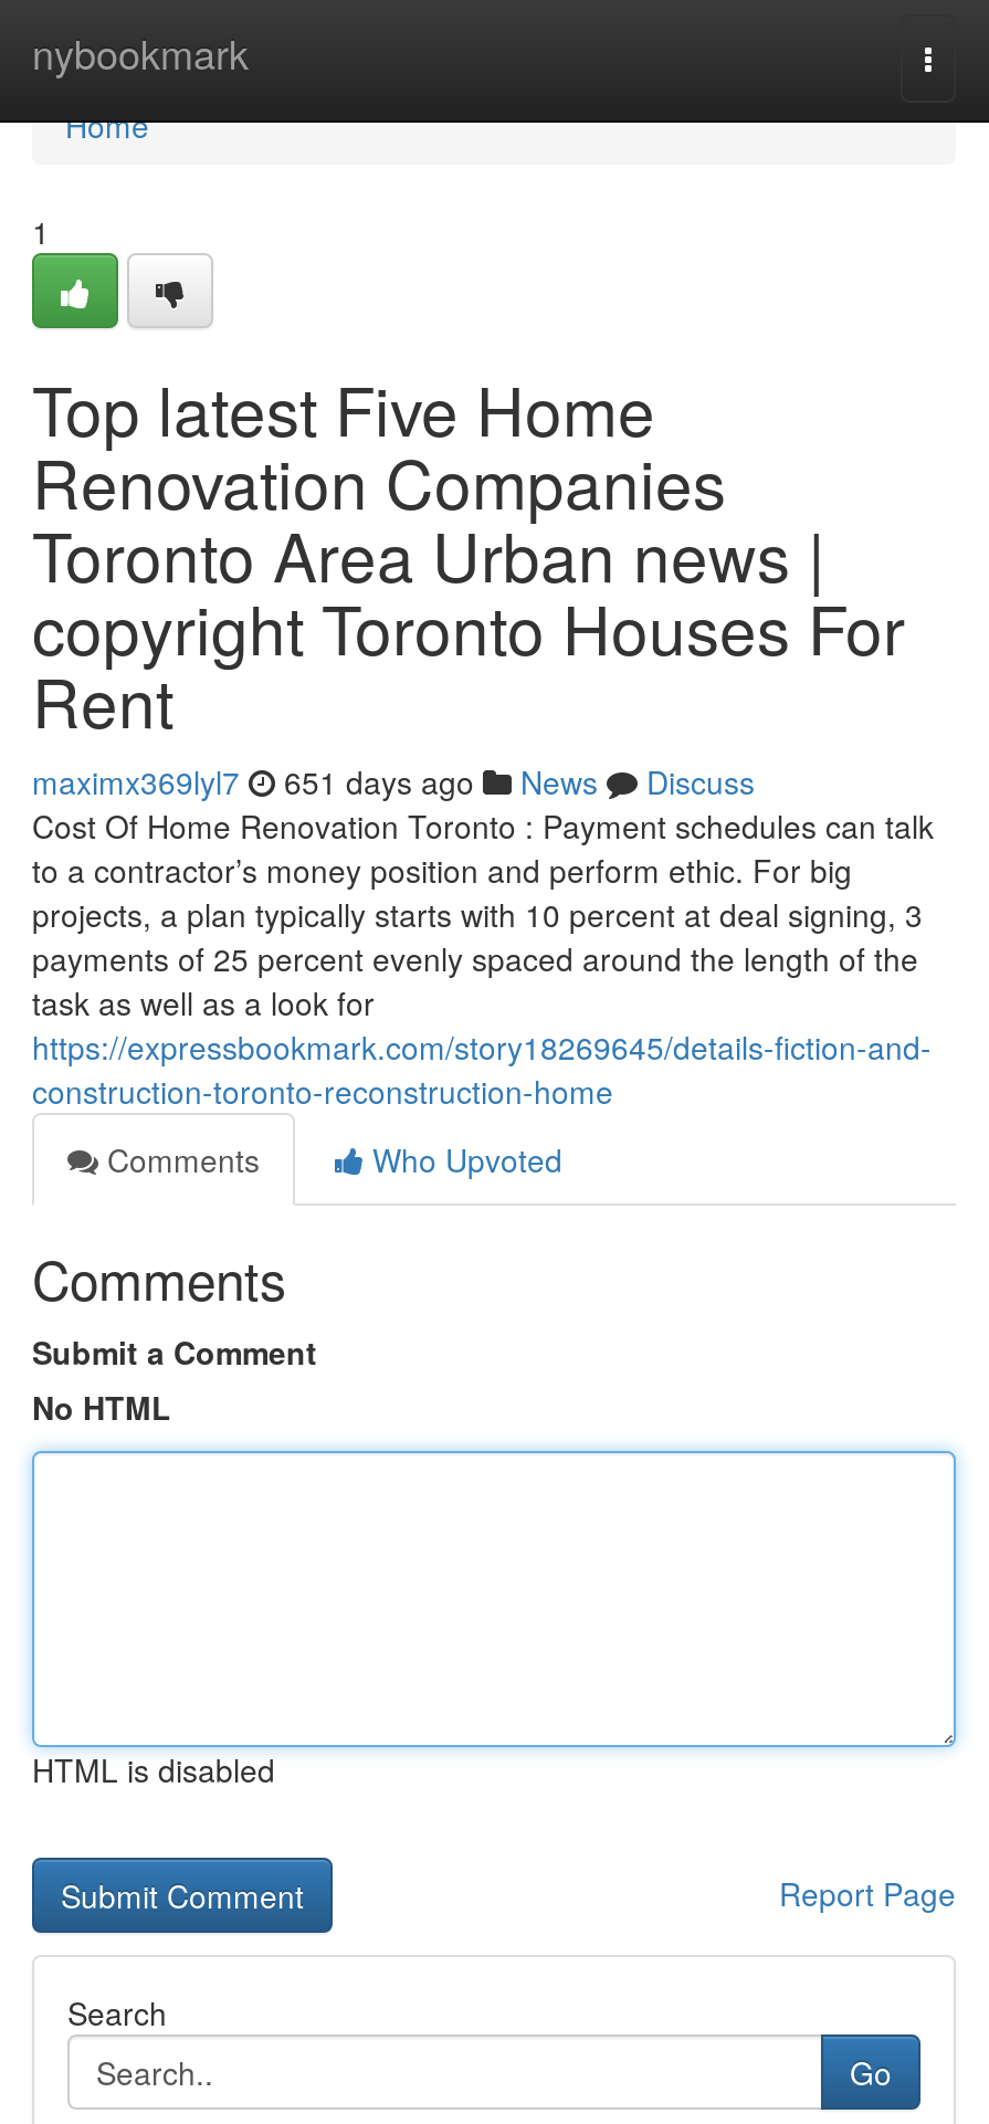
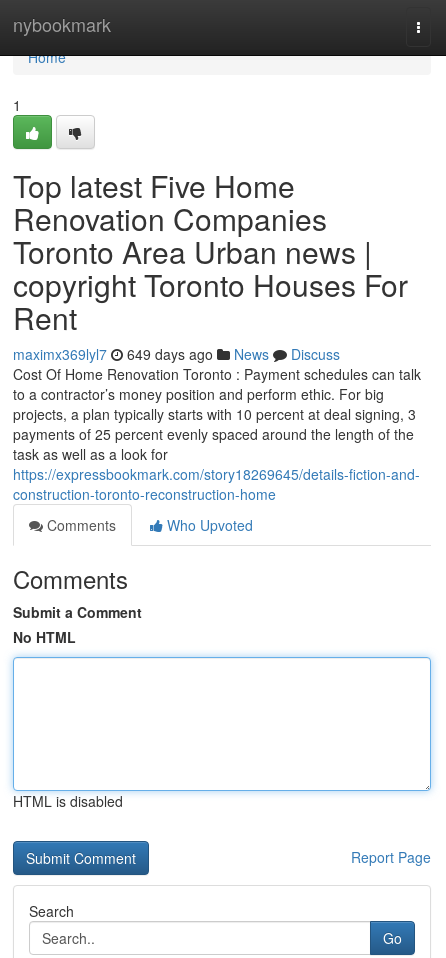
[32,759,755,803] maximx369lyl7 651 days ago News Discuss -> [13,344,340,364] maximx369lyl7 649 days ago News Discuss

